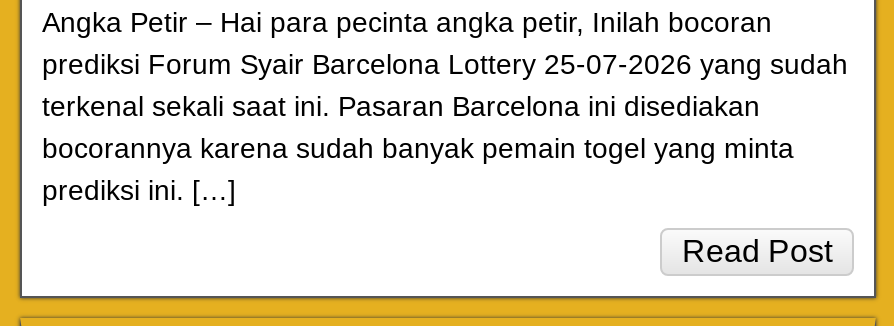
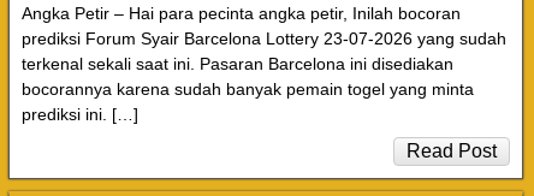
[42,49,848,81] prediksi Forum Syair Barcelona Lottery 25-07-2026 yang sudah -> [22,29,506,48] prediksi Forum Syair Barcelona Lottery 23-07-2026 yang sudah

